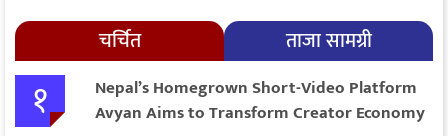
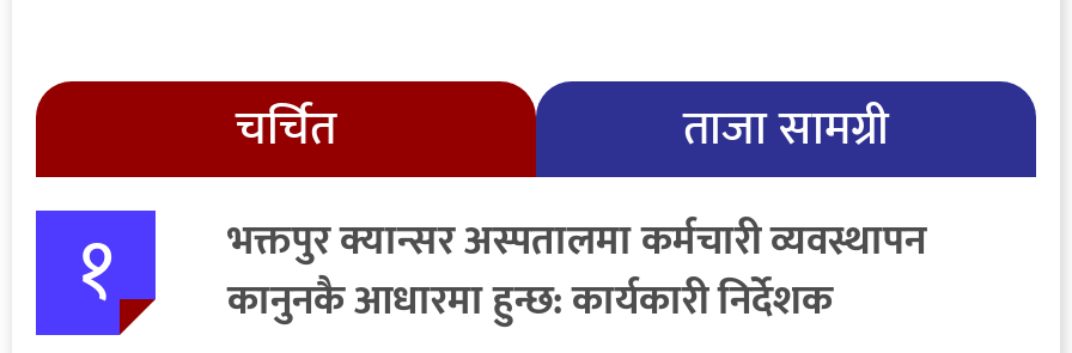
[95,74,425,127] Nepal’s Homegrown Short-Video Platform | Avyan Aims to Transform Creator Economy -> [227,207,926,334] भक्तपुर क्यान्सर अस्पतालमा कर्मचारी व्यवस्थापन | कानुनकै आधारमा हुन्छ: कार्यकारी निर्देशक

